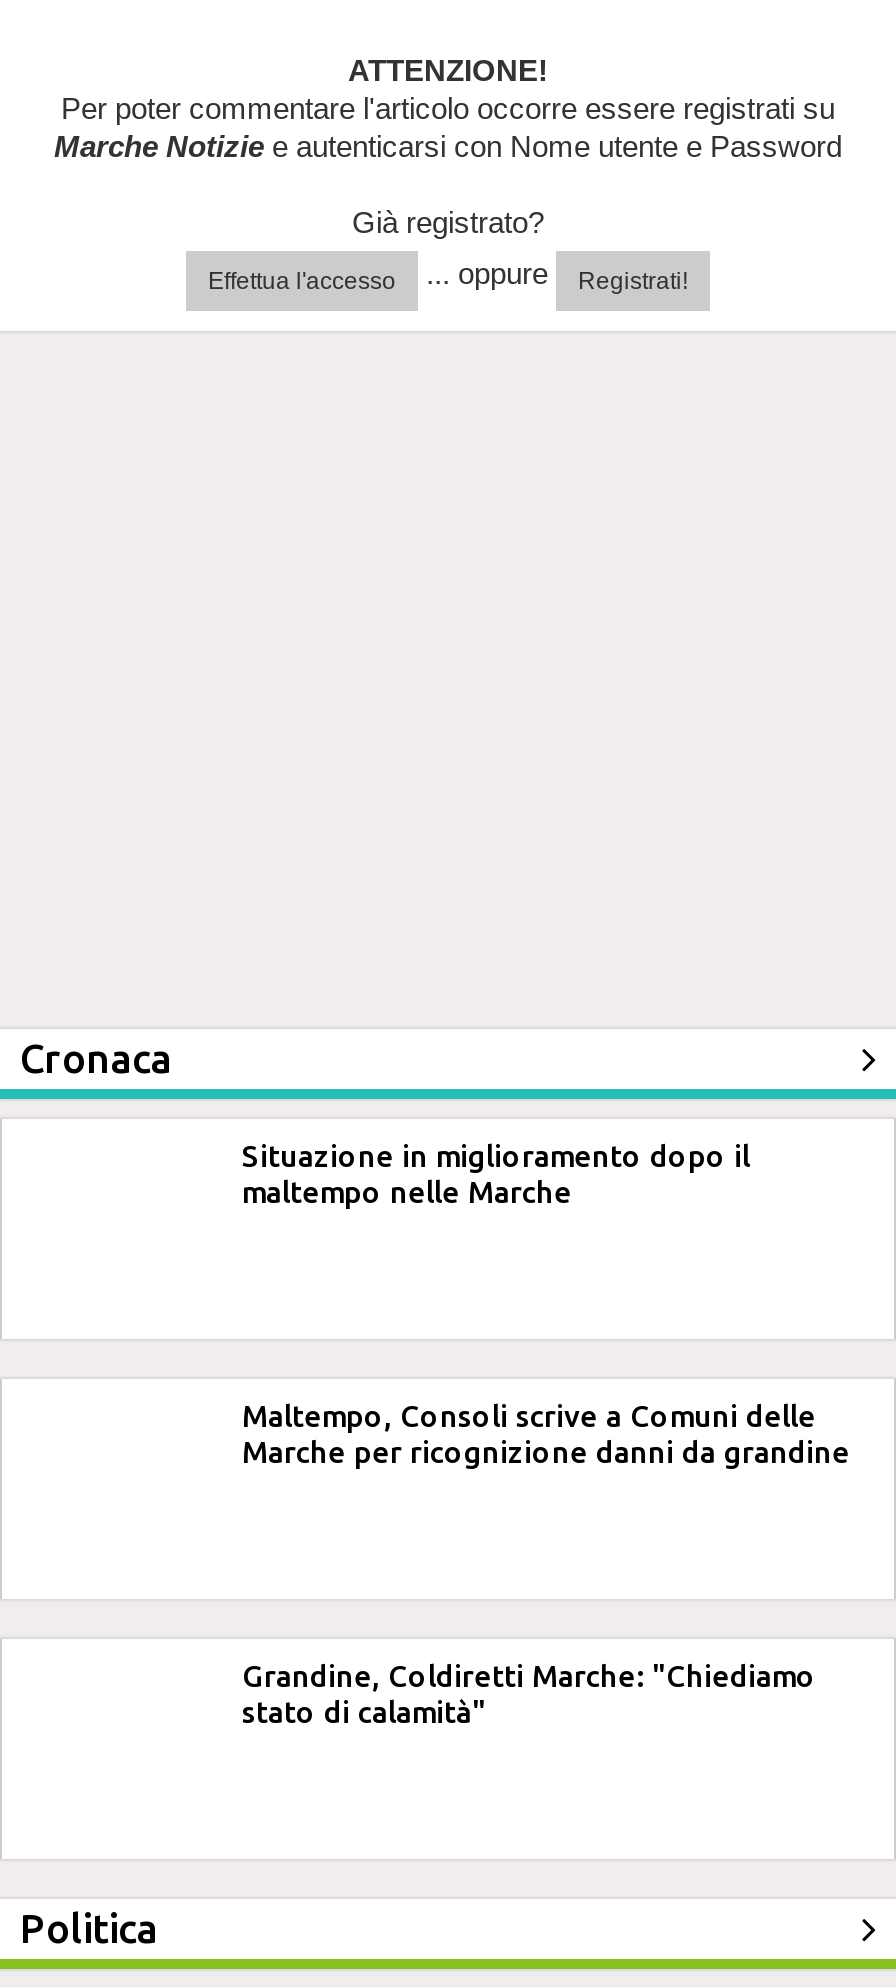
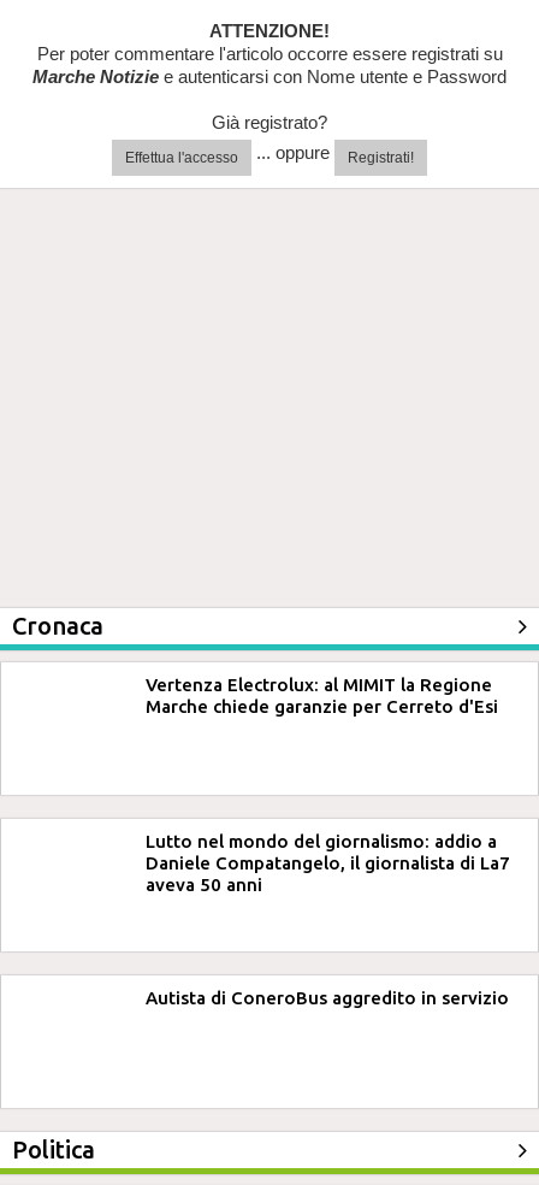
[242,1139,750,1209] Situazione in miglioramento dopo il | maltempo nelle Marche -> [146,674,498,717] Vertenza Electrolux: al MIMIT la Regione | Marche chiede garanzie per Cerreto d'Esi
[242,1399,850,1469] Maltempo, Consoli scrive a Comuni delle | Marche per ricognizione danni da grandine -> [146,831,510,895] Lutto nel mondo del giornalismo: addio a | Daniele Compatangelo, il giornalista di La7 | aveva 50 anni
[242,1659,816,1729] Grandine, Coldiretti Marche: "Chiediamo | stato di calamità" -> [146,988,509,1008] Autista di ConeroBus aggredito in servizio

